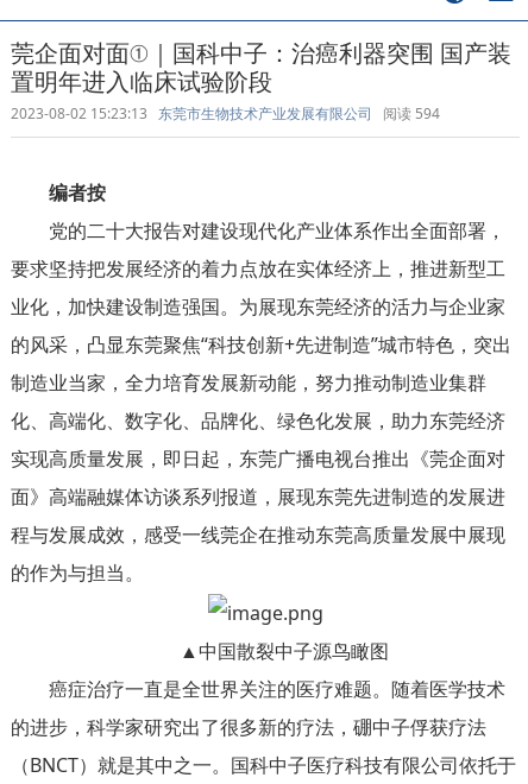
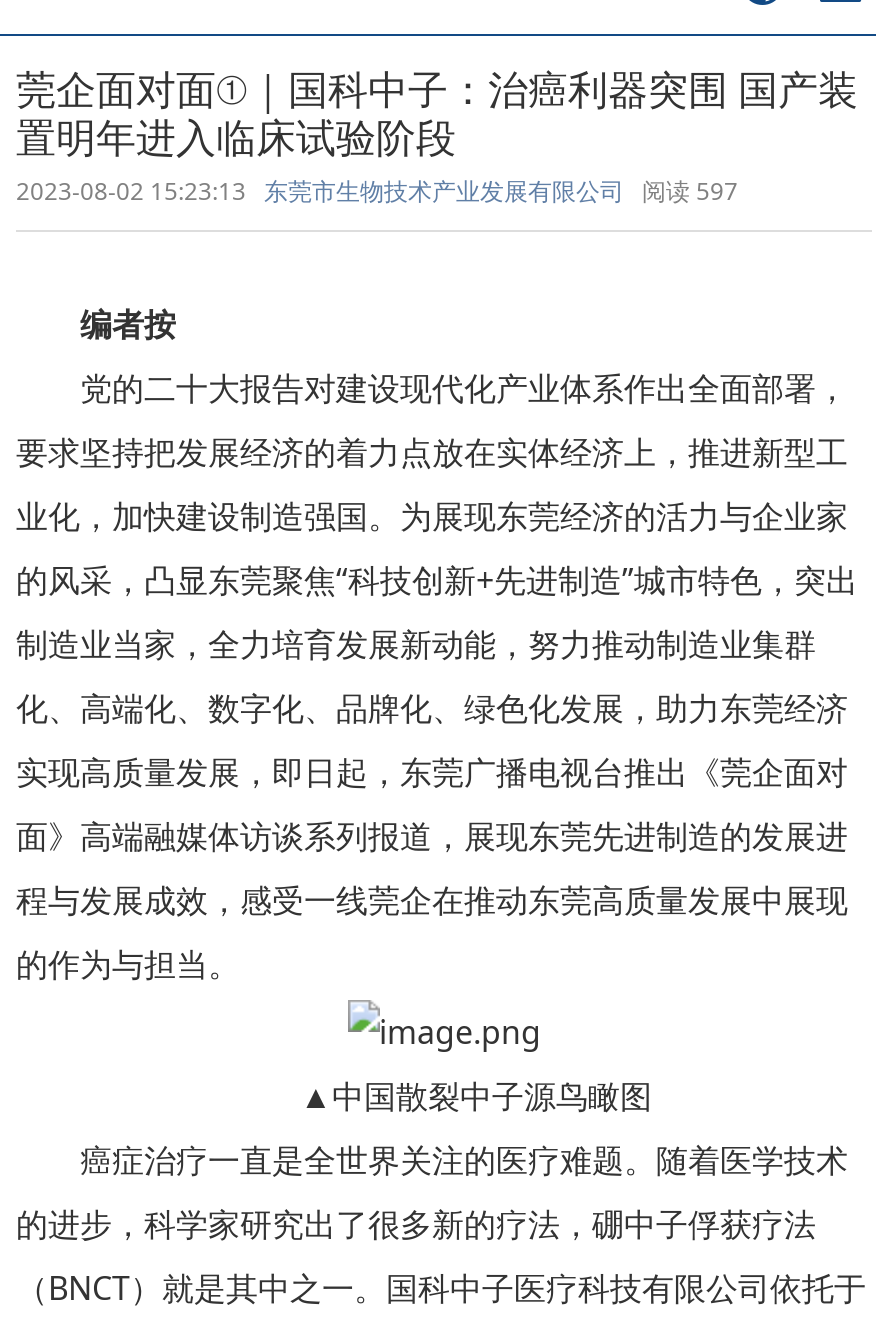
[11,103,440,124] 2023-08-02 15:23:13 东莞市生物技术产业发展有限公司 阅读594 -> [16,174,738,208] 2023-08-02 15:23:13 东莞市生物技术产业发展有限公司 阅读597

